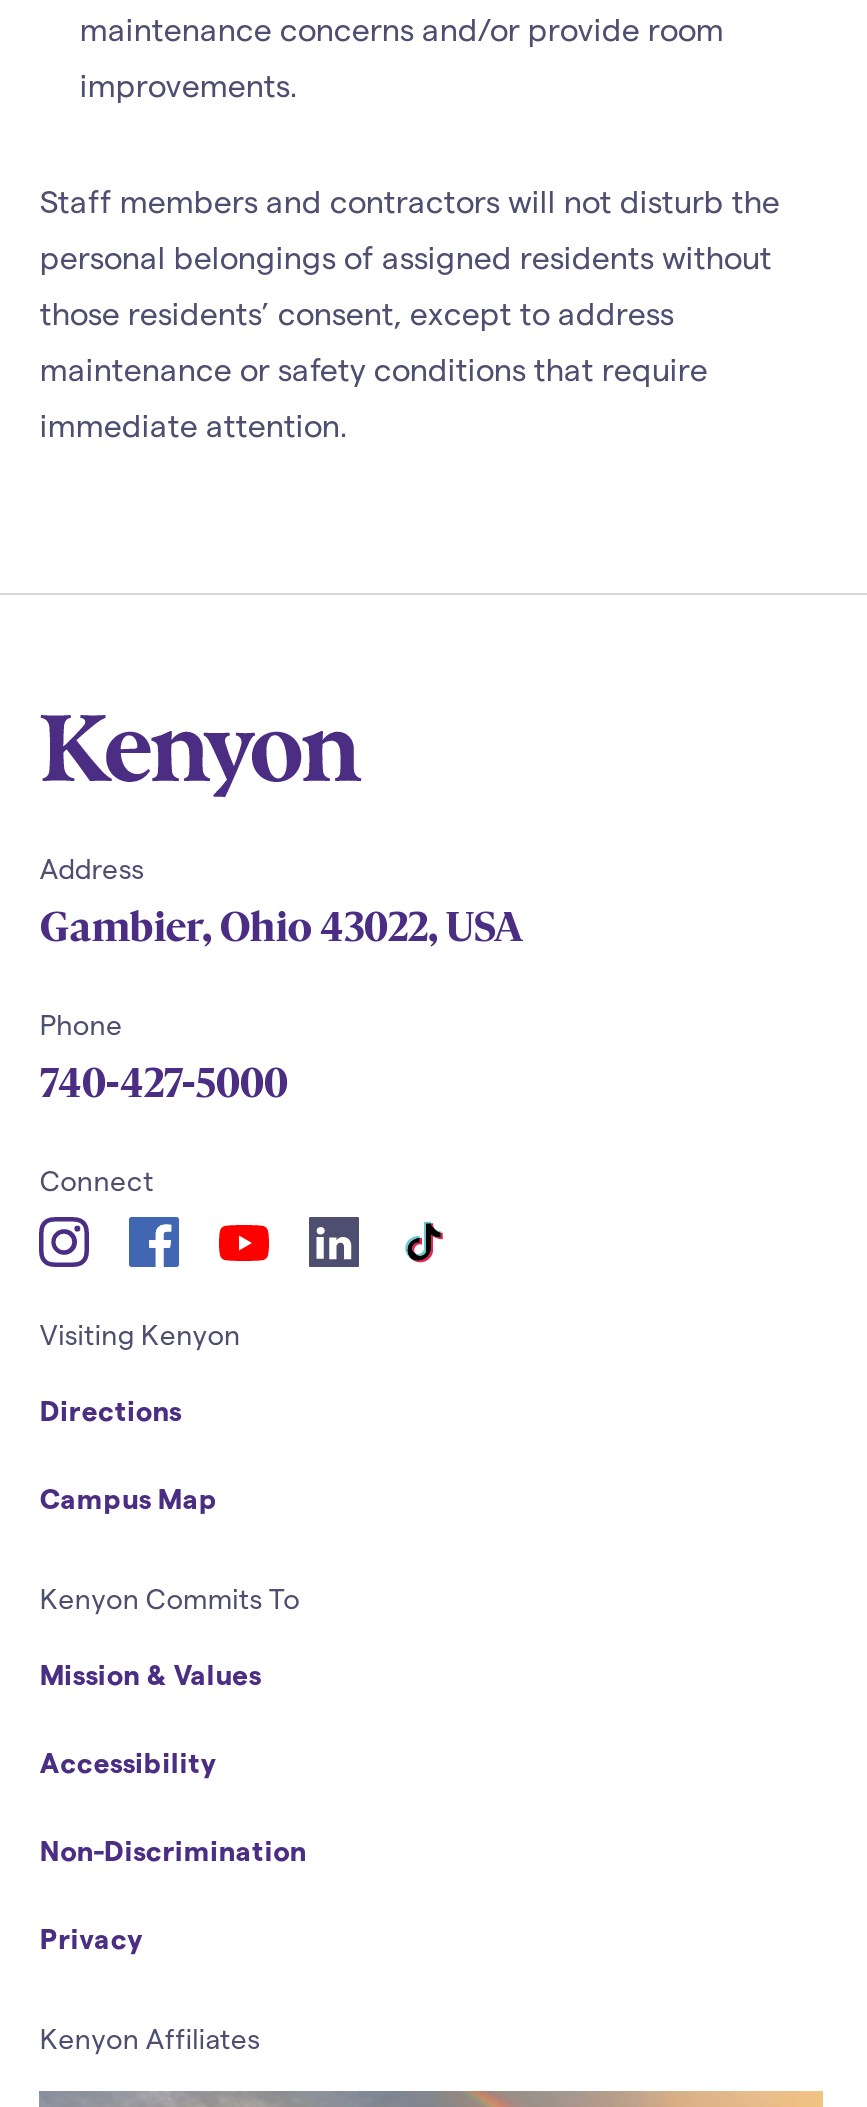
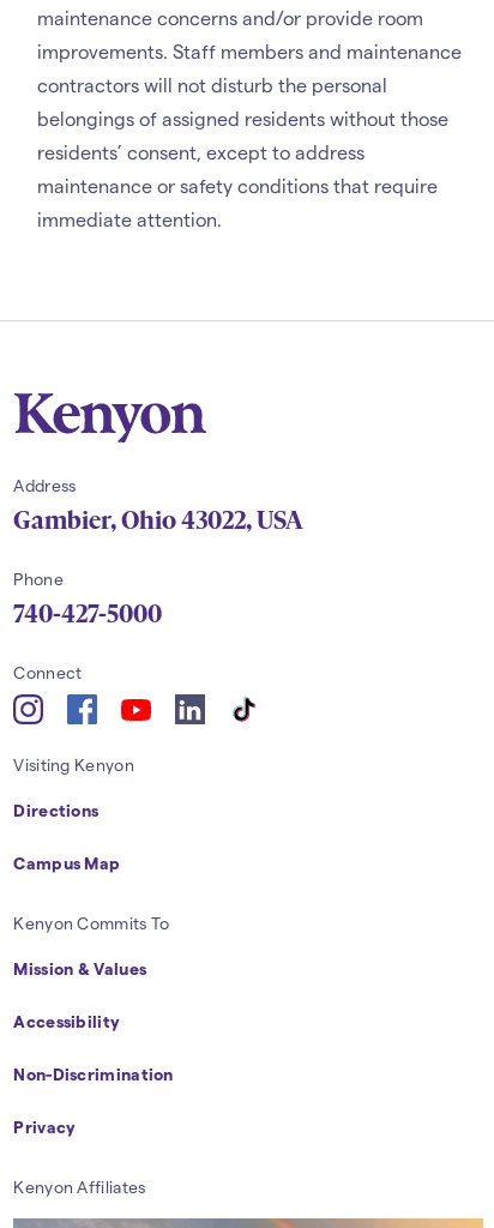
[80,65,306,103] improvements. -> [38,40,462,62] improvements. Staff members and maintenance
[40,181,780,219] Staff members and contractors will not disturb the -> [38,73,388,96] contractors will not disturb the personal
[40,237,772,275] personal belongings of assigned residents without -> [38,107,449,130] belongings of assigned residents without those
[40,293,674,331] those residents’ consent, except to address -> [38,140,365,163] residents’ consent, except to address

